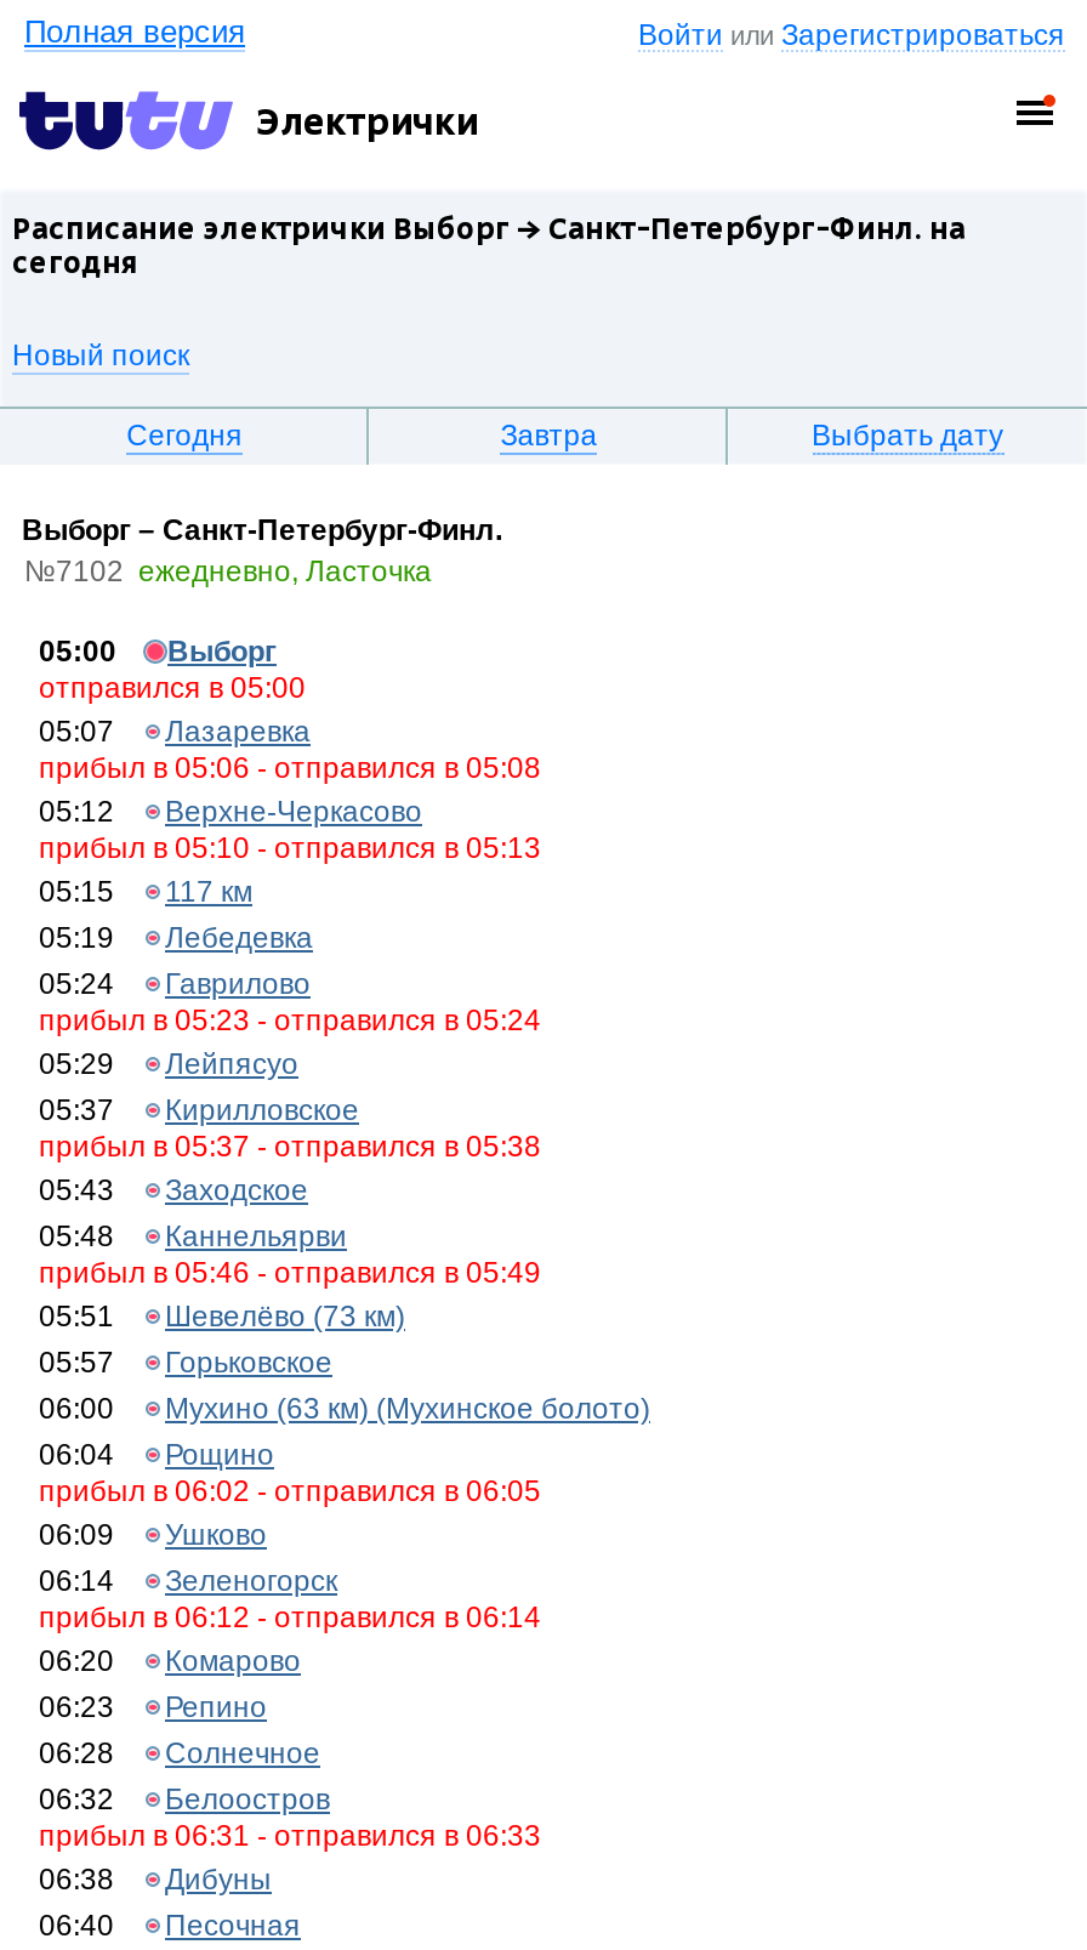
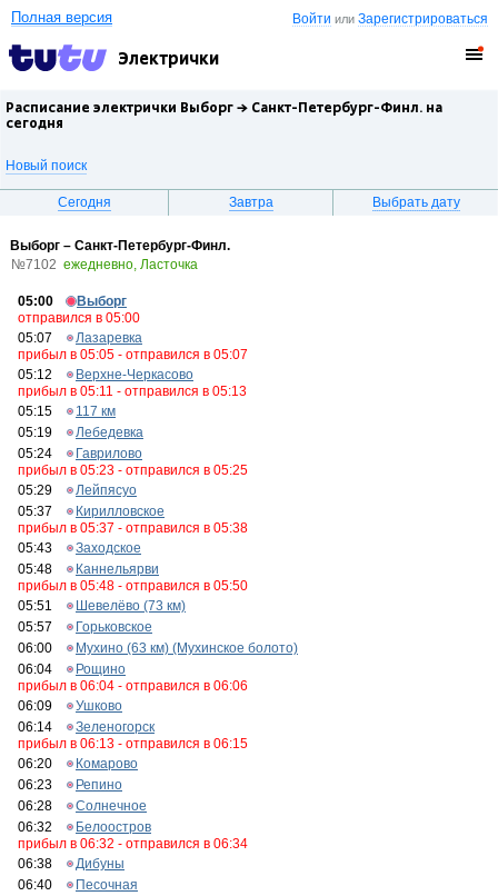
[39,751,541,785] прибыл в 05:06 - отправился в 05:08 -> [18,347,248,362] прибыл в 05:05 - отправился в 05:07
[39,831,541,865] прибыл в 05:10 - отправился в 05:13 -> [18,384,247,399] прибыл в 05:11 - отправился в 05:13
[39,1004,541,1037] прибыл в 05:23 - отправился в 05:24 -> [18,462,248,478] прибыл в 05:23 - отправился в 05:25
[39,1256,541,1290] прибыл в 05:46 - отправился в 05:49 -> [18,578,248,594] прибыл в 05:48 - отправился в 05:50
[39,1474,541,1508] прибыл в 06:02 - отправился в 06:05 -> [18,678,248,694] прибыл в 06:04 - отправился в 06:06
[39,1601,541,1635] прибыл в 06:12 - отправился в 06:14 -> [18,736,248,751] прибыл в 06:13 - отправился в 06:15
[39,1819,541,1853] прибыл в 06:31 - отправился в 06:33 -> [18,836,248,852] прибыл в 06:32 - отправился в 06:34

